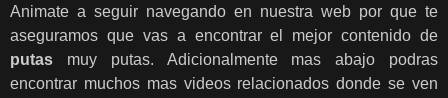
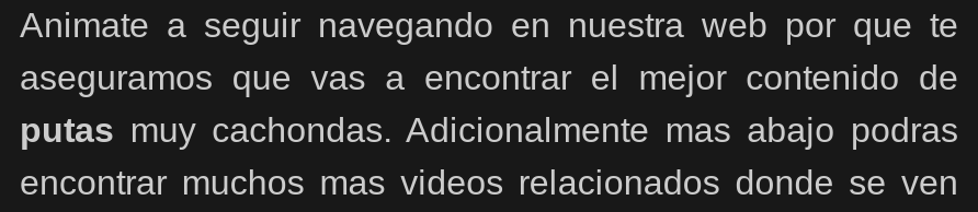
[10,51,438,68] putas muy putas. Adicionalmente mas abajo podras -> [20,112,958,149] putas muy cachondas. Adicionalmente mas abajo podras

